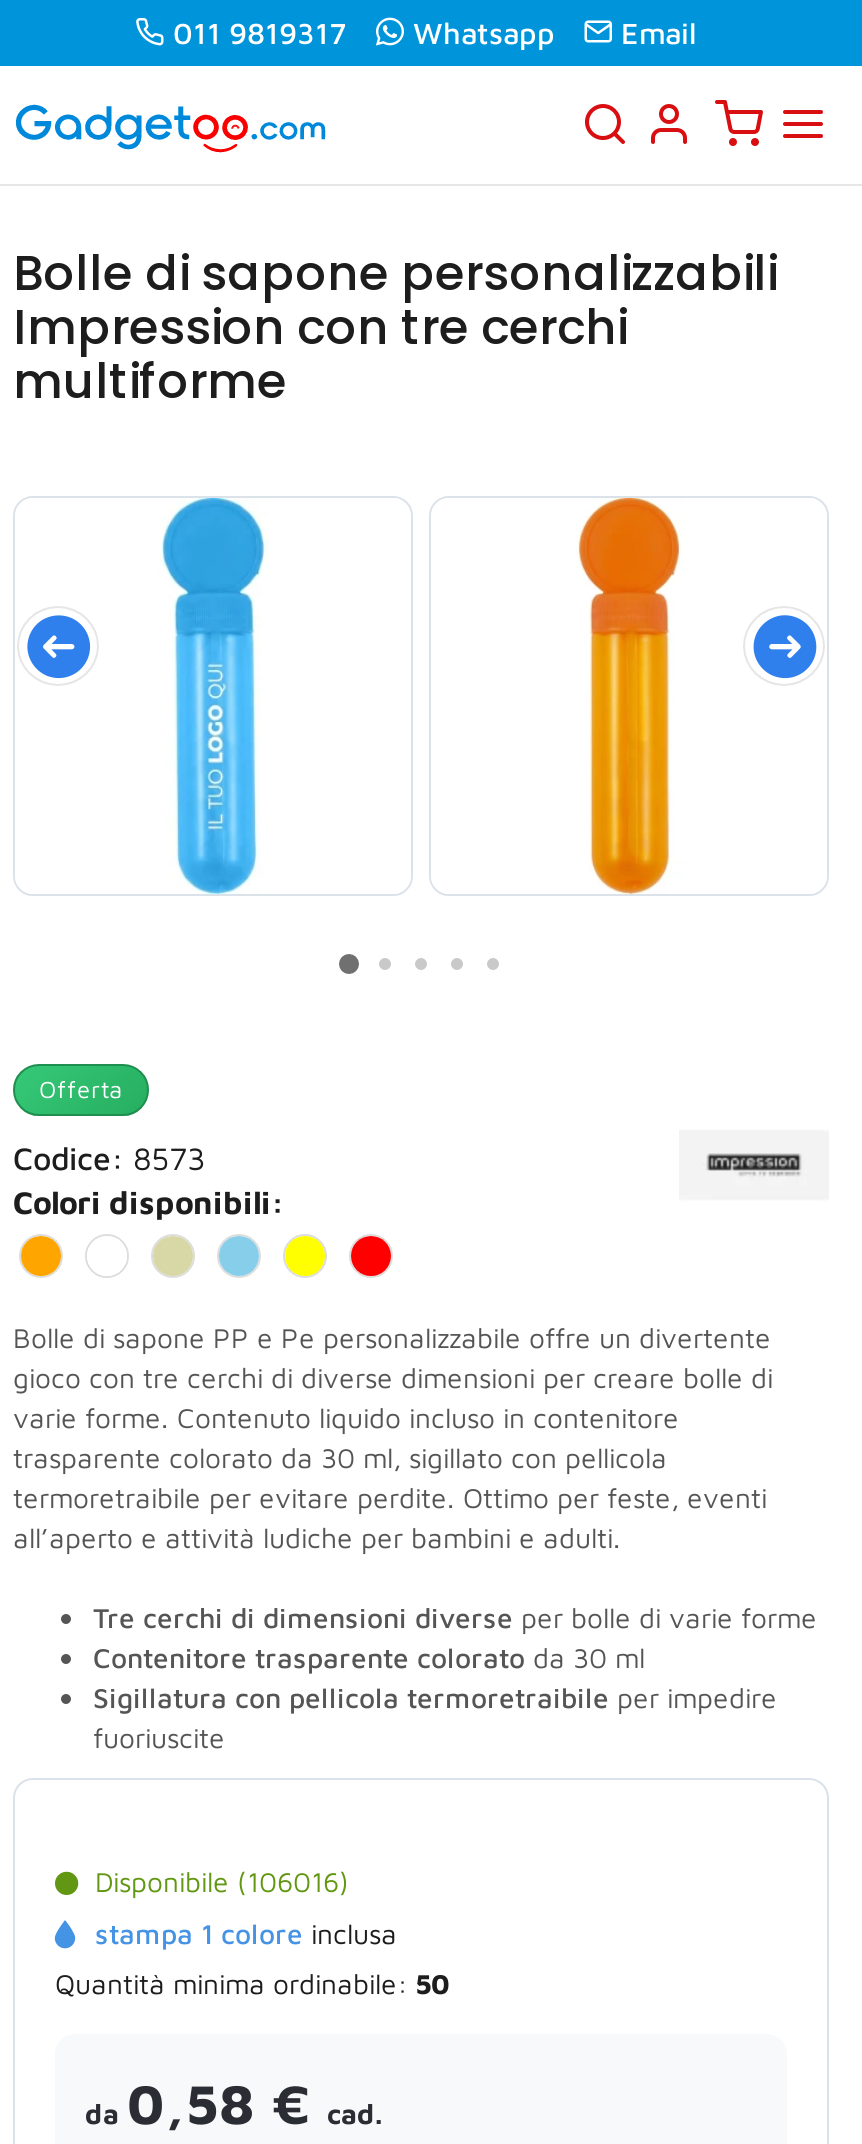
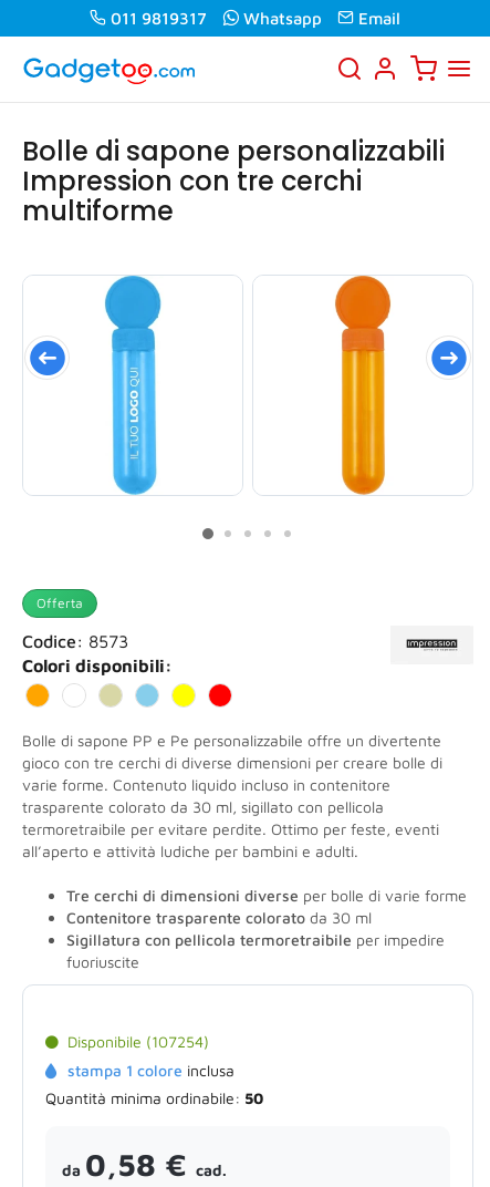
[95,1865,349,1899] Disponibile (106016) -> [67,1033,209,1051] Disponibile (107254)

